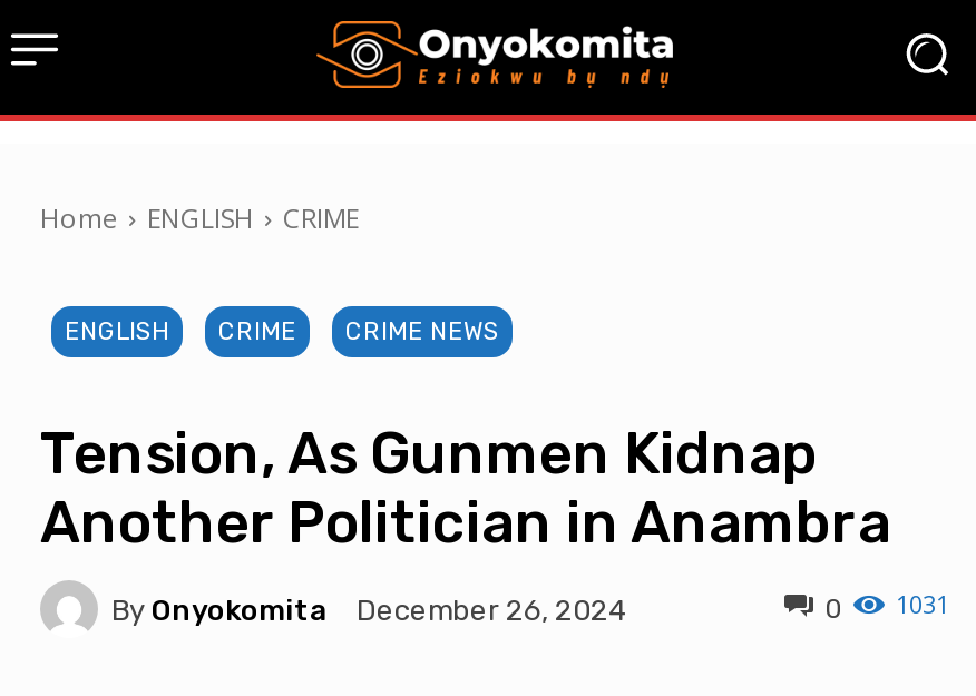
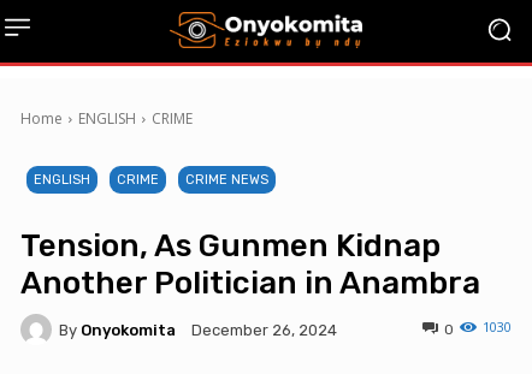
[824,587,949,625] 0 1031 -> [444,318,512,338] 0 1030

